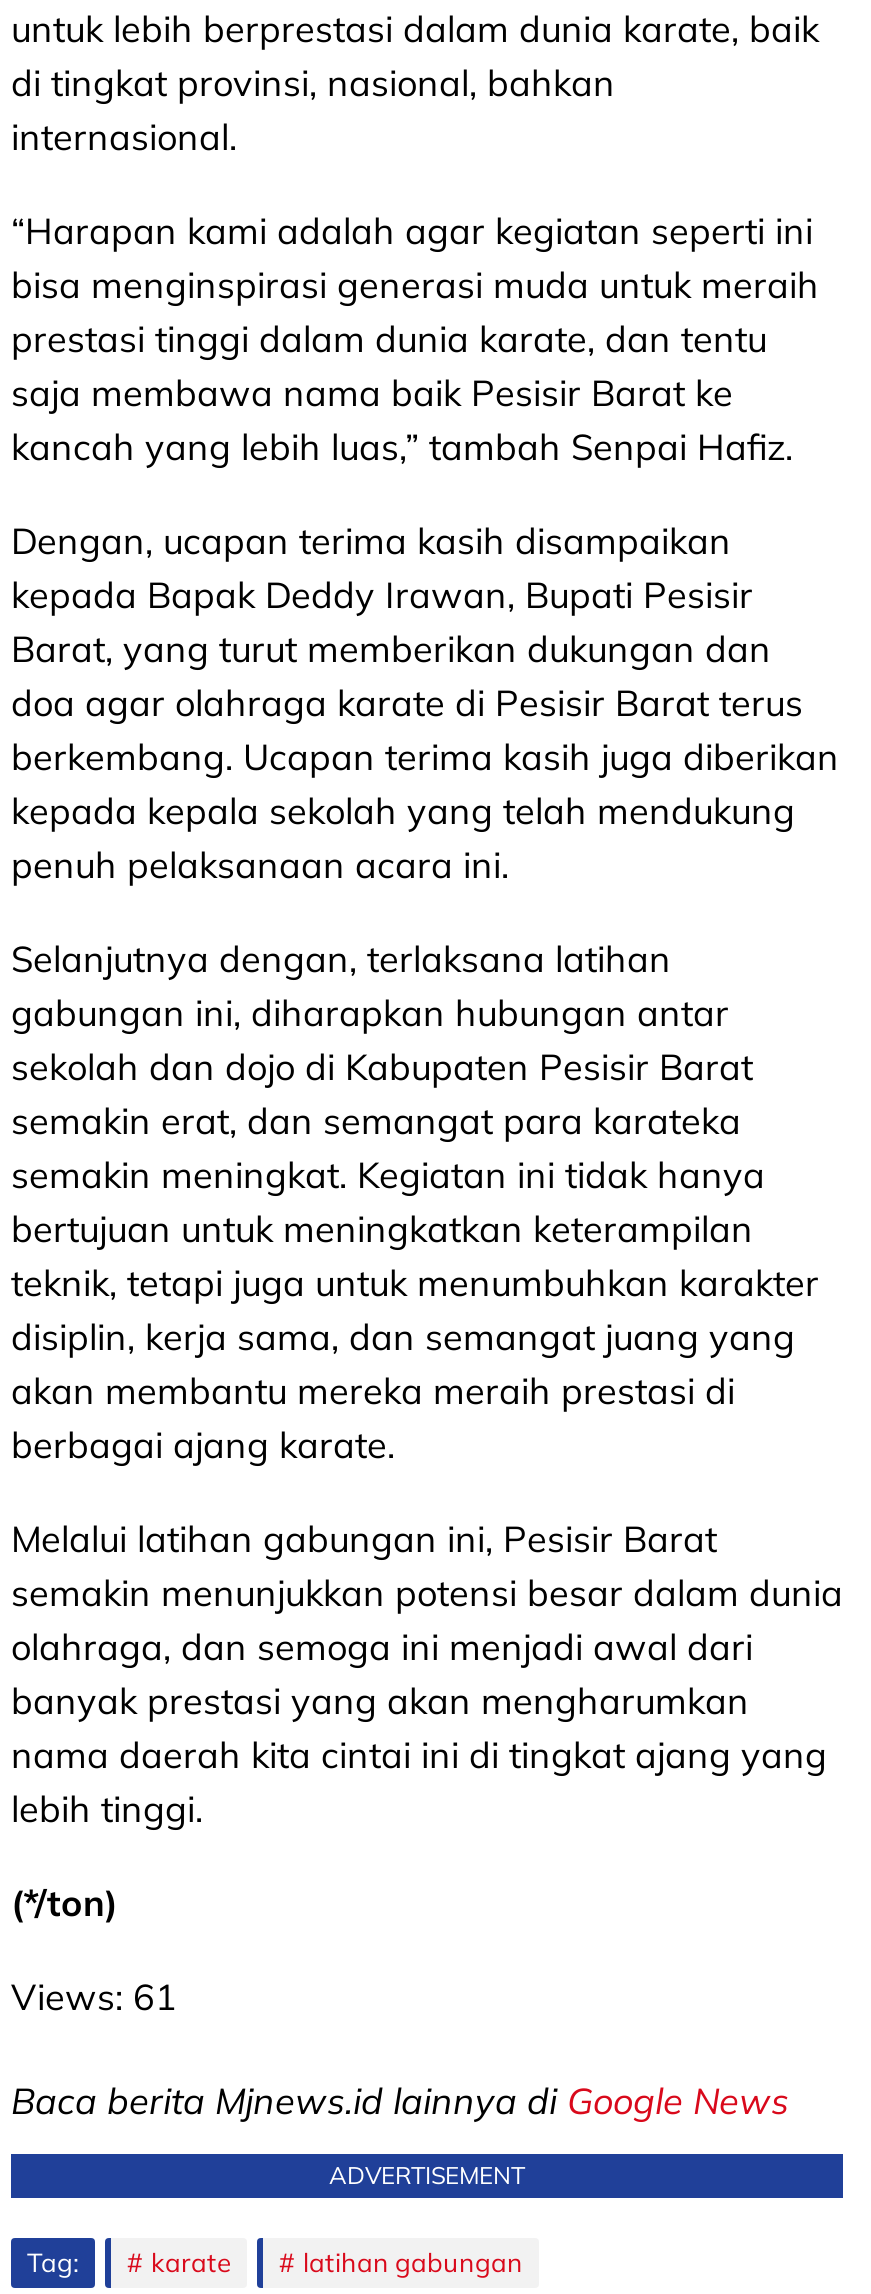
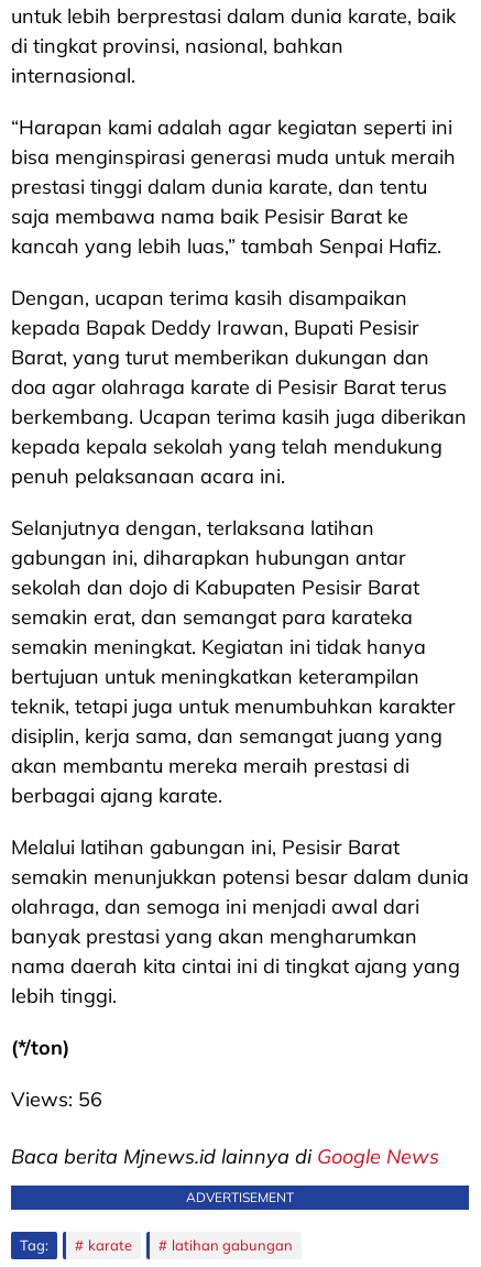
[11,1974,177,2020] Views: 61 -> [11,1087,102,1112] Views: 56

